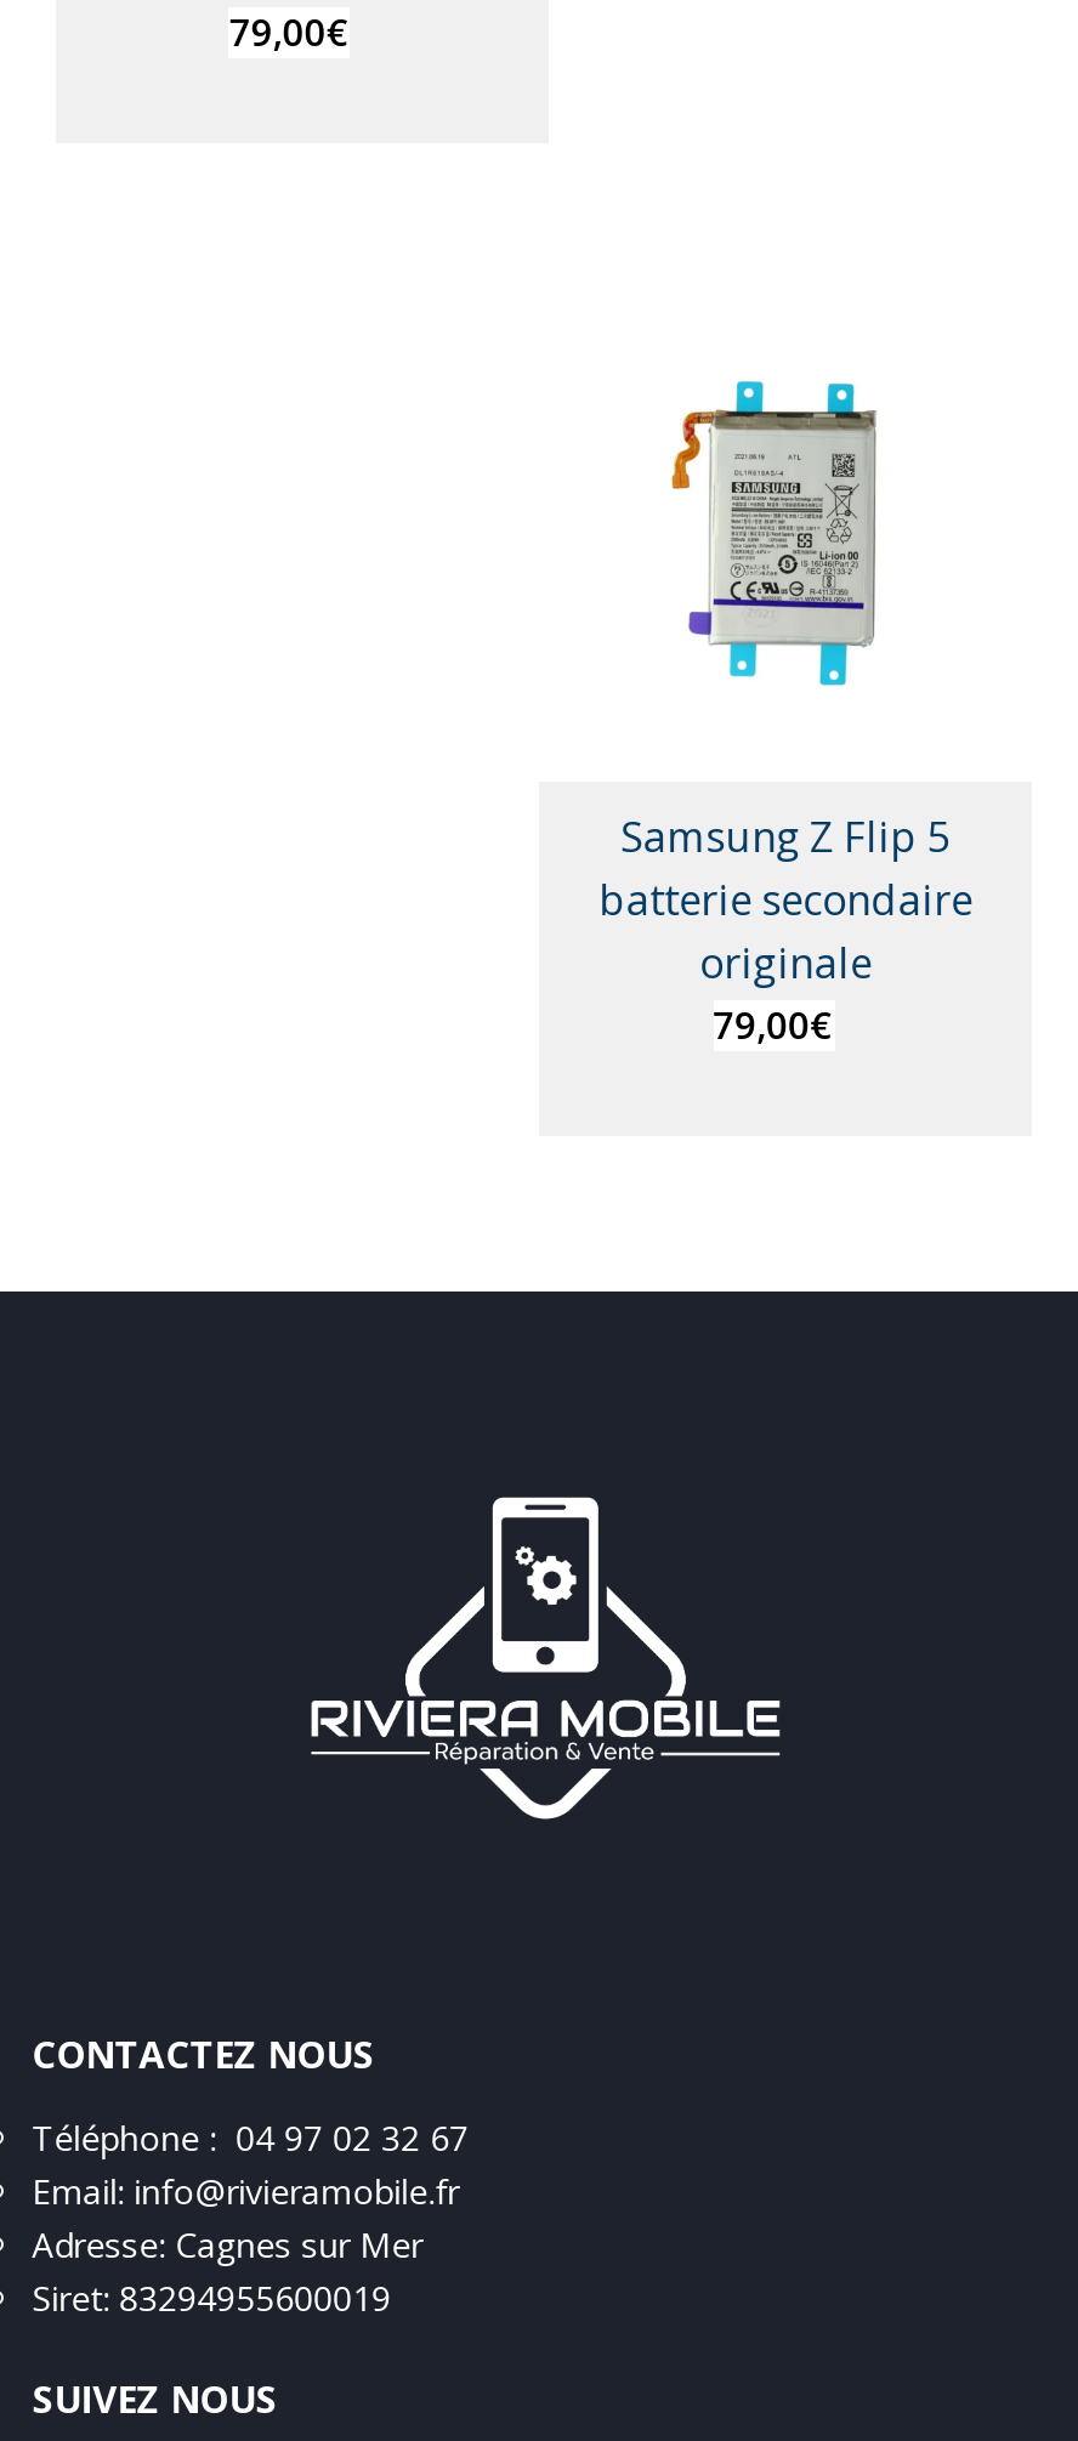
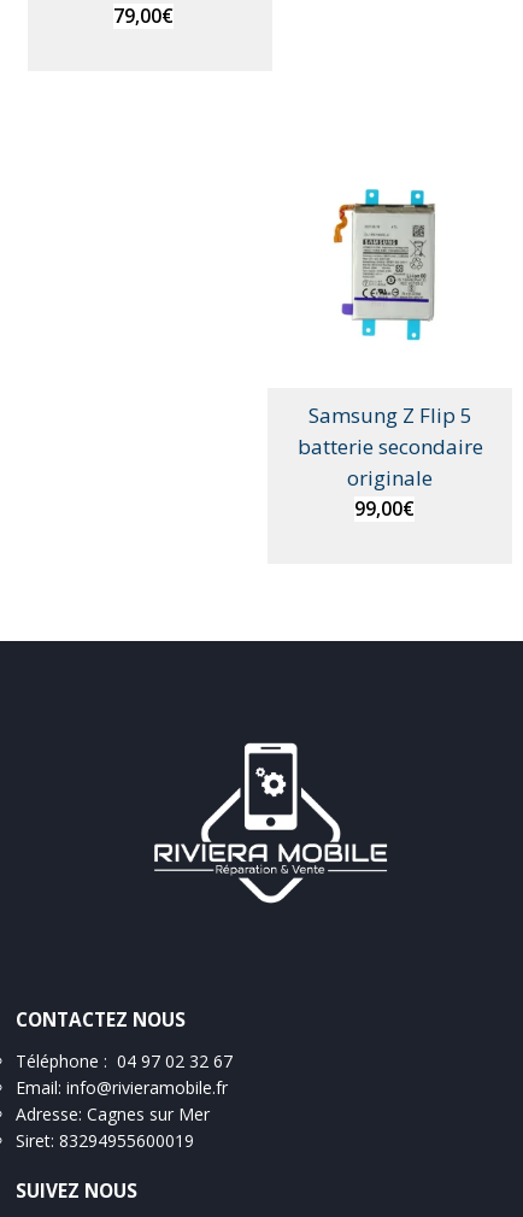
[713,1000,834,1051] 79,00€ -> [354,496,414,522] 99,00€

